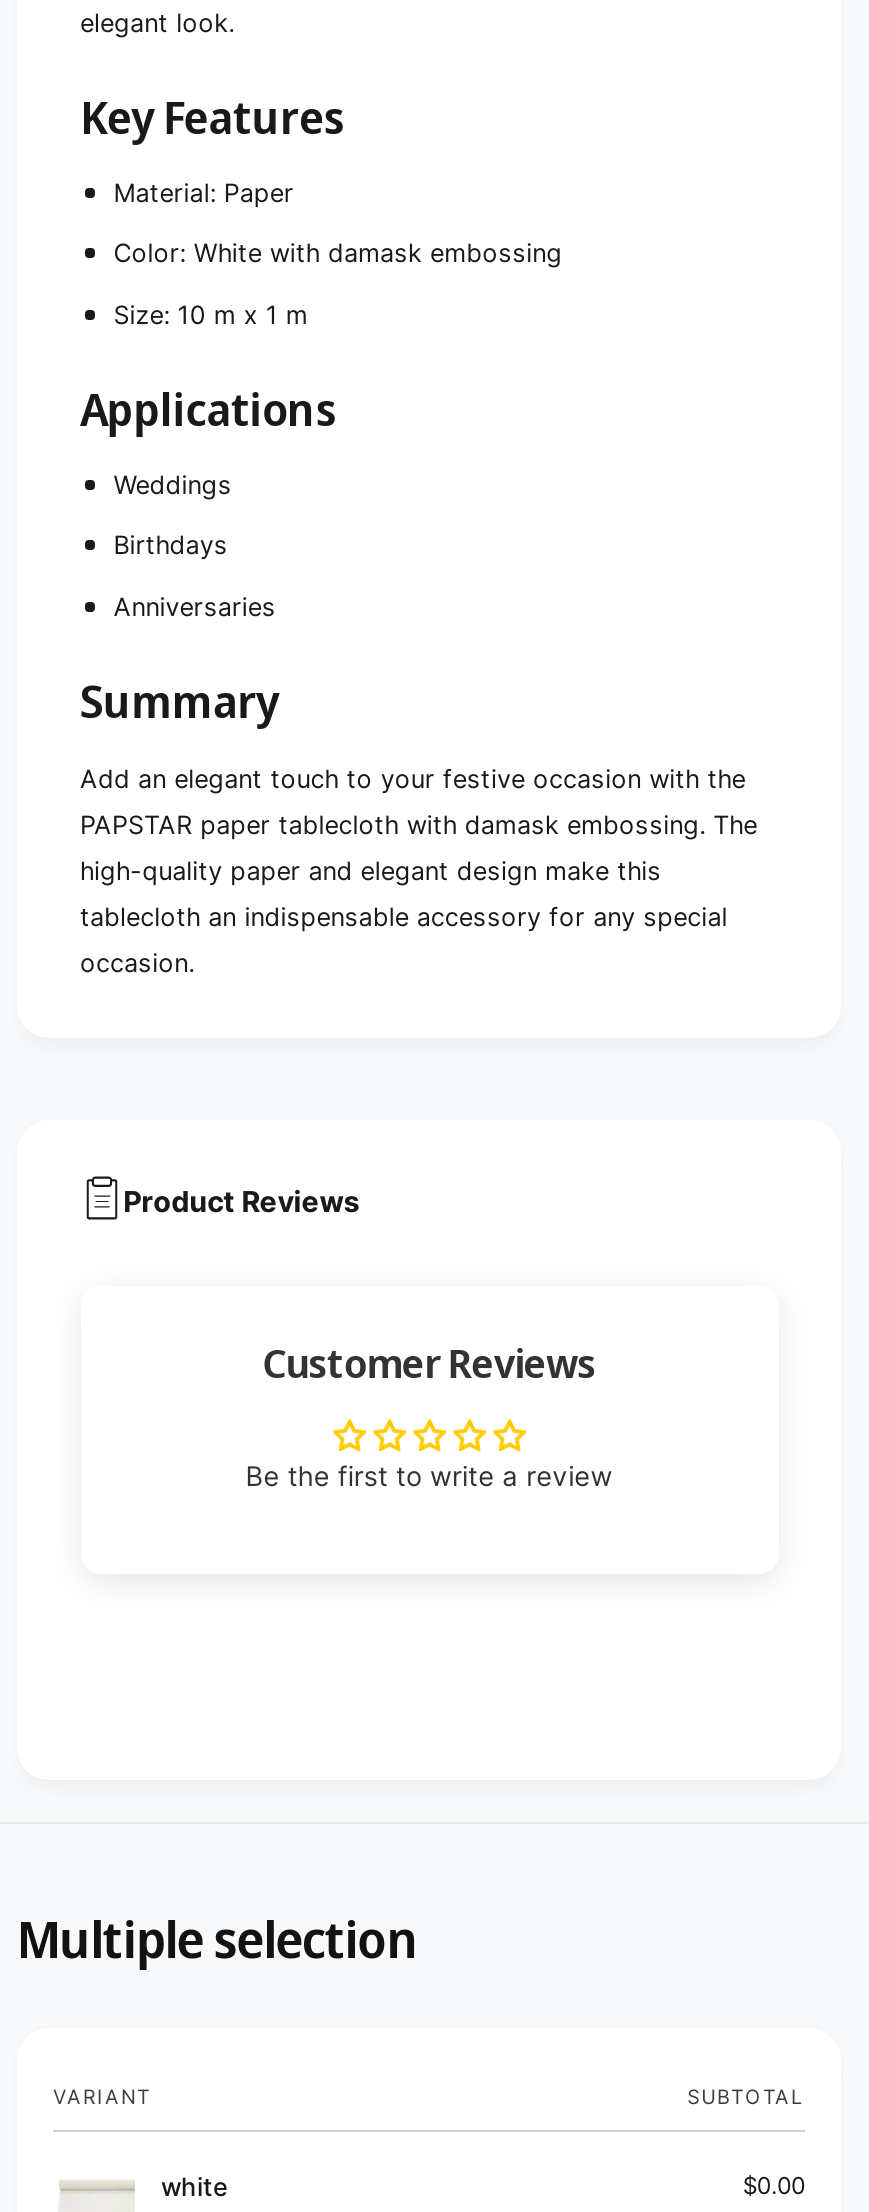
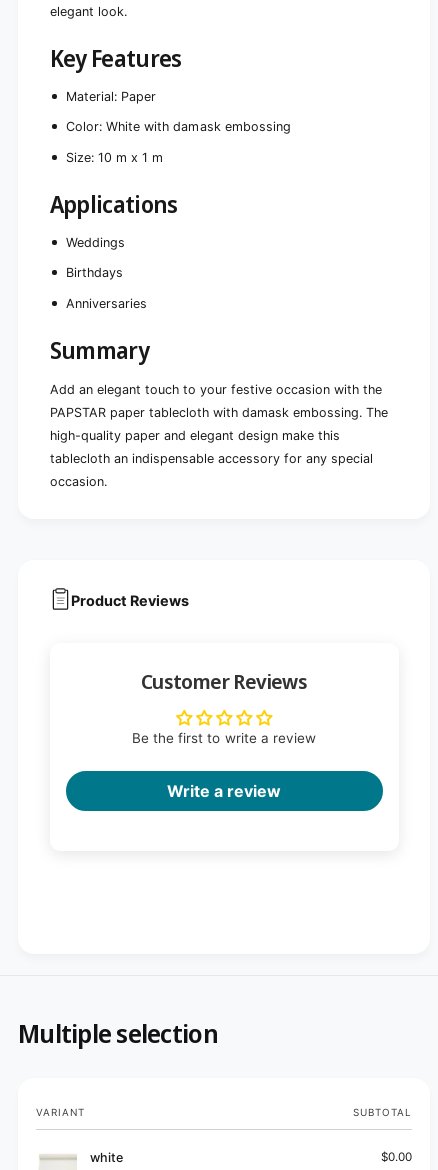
none -> [167,781,281,801] Write a review

